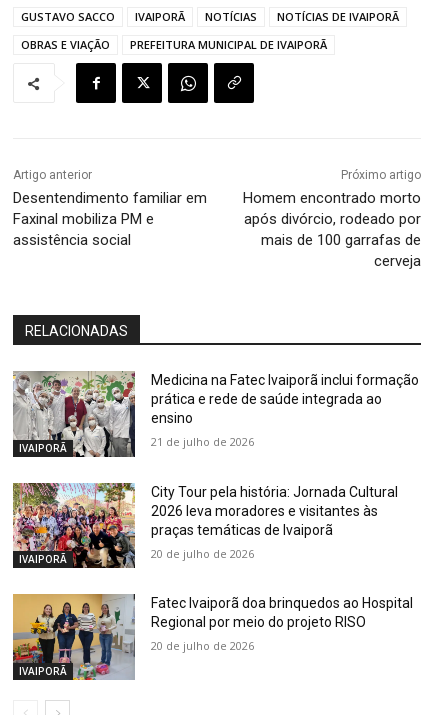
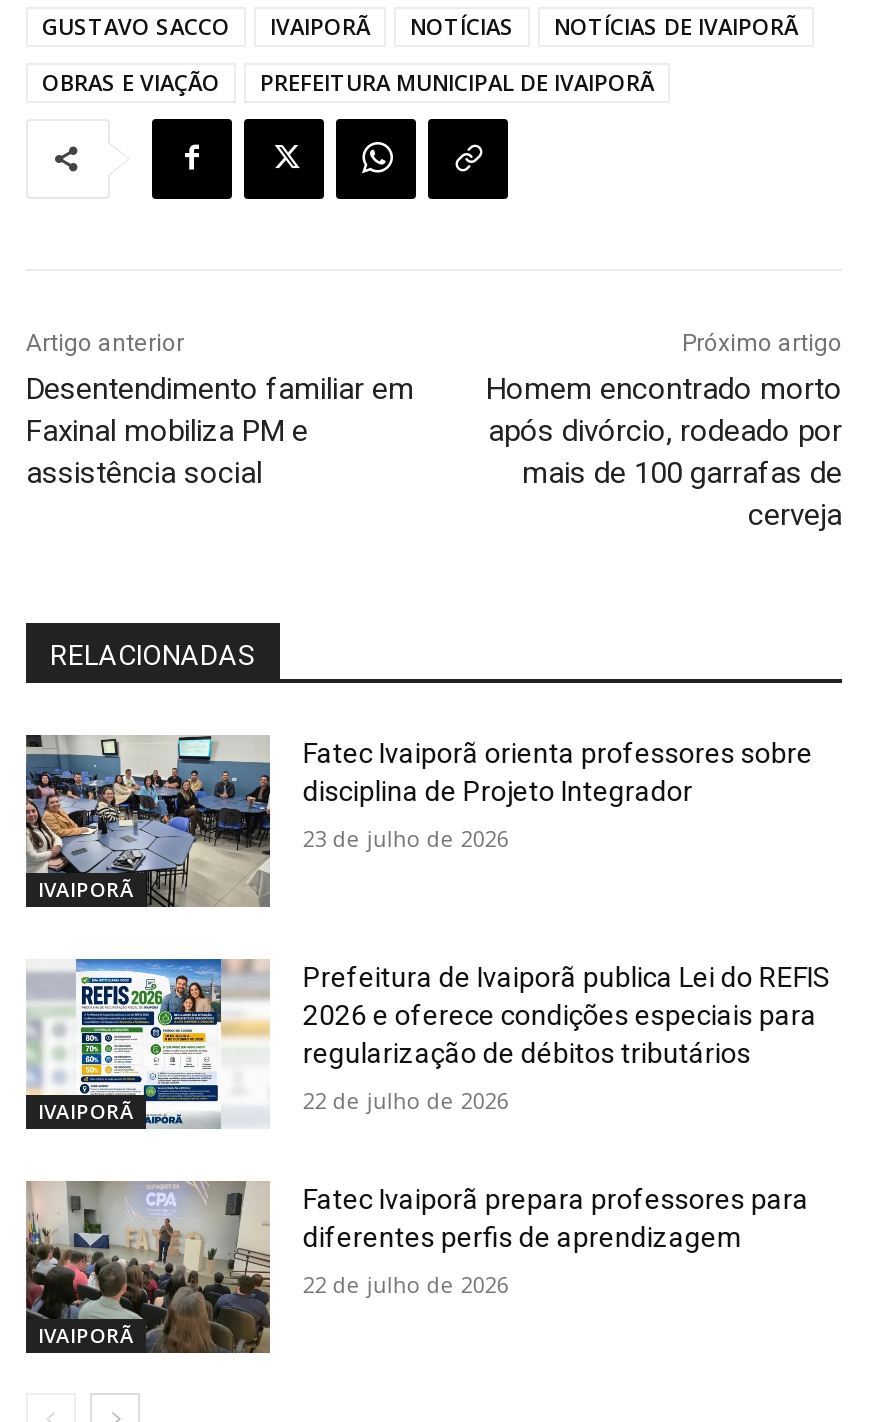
[13,371,419,458] [image] | Medicina na Fatec Ivaiporã inclui formação | prática e rede de saúde integrada ao | ensino -> [26,734,813,908] [image] | Fatec Ivaiporã orienta professores sobre | disciplina de Projeto Integrador
[151,434,254,449] 21 de julho de 2026 -> [303,822,509,852] 23 de julho de 2026
[12,482,398,569] [image] | City Tour pela história: Jornada Cultural | 2026 leva moradores e visitantes às | praças temáticas de Ivaiporã -> [26,956,831,1130] [image] | Prefeitura de Ivaiporã publica Lei do REFIS | 2026 e oferece condições especiais para | regularização de débitos tributários
[151,546,254,561] 20 de julho de 2026 -> [303,1084,509,1114] 22 de julho de 2026
[12,593,413,680] [image] | Fatec Ivaiporã doa brinquedos ao Hospital | Regional por meio do projeto RISO -> [24,1180,809,1354] [image] | Fatec Ivaiporã prepara professores para | diferentes perfis de aprendizagem
[151,638,254,653] 20 de julho de 2026 -> [303,1269,509,1299] 22 de julho de 2026

